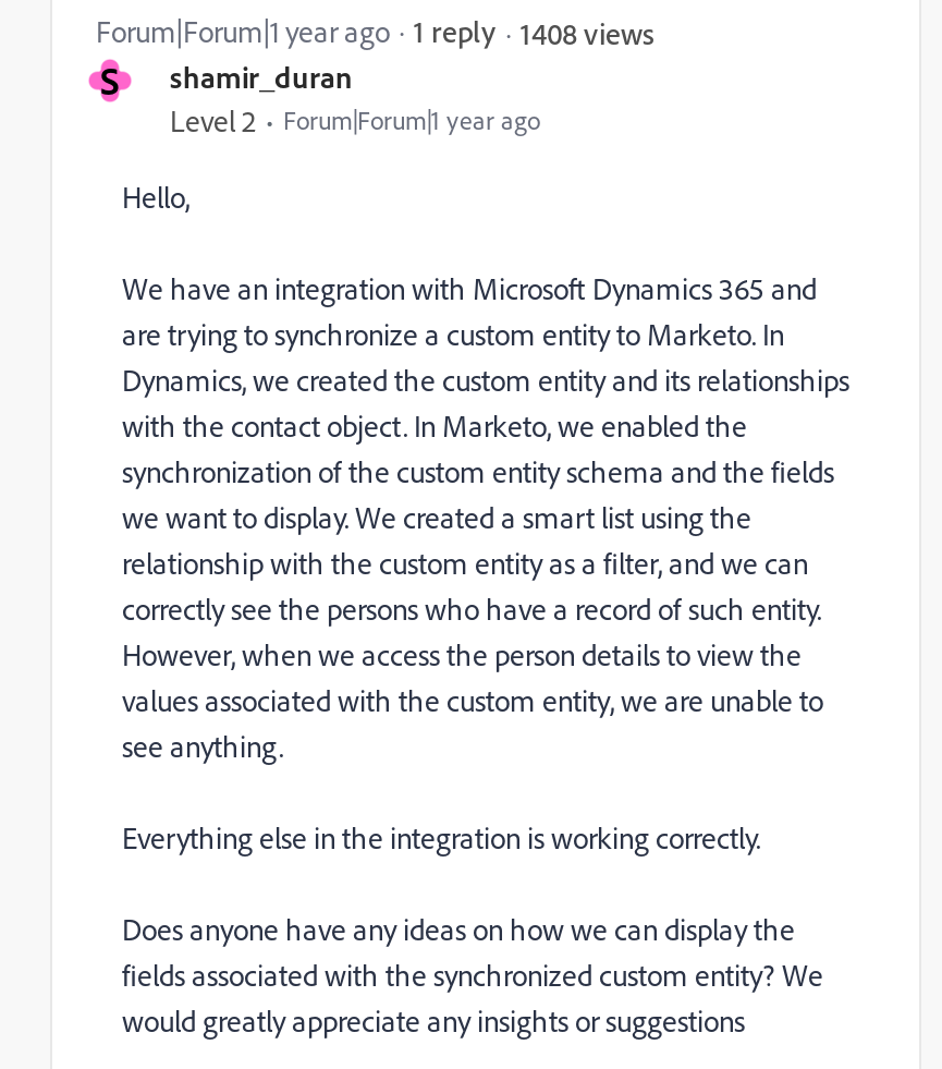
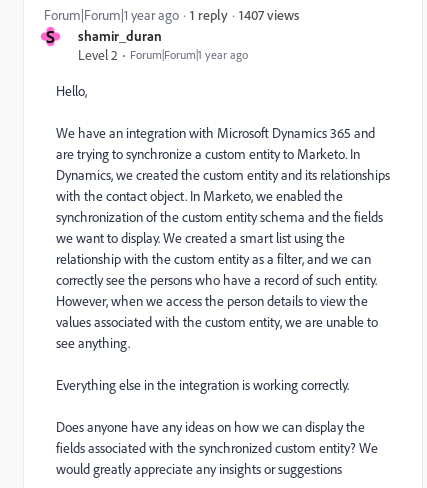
[521,13,653,50] 1408 views -> [239,5,299,22] 1407 views

